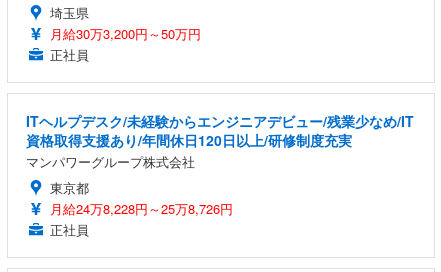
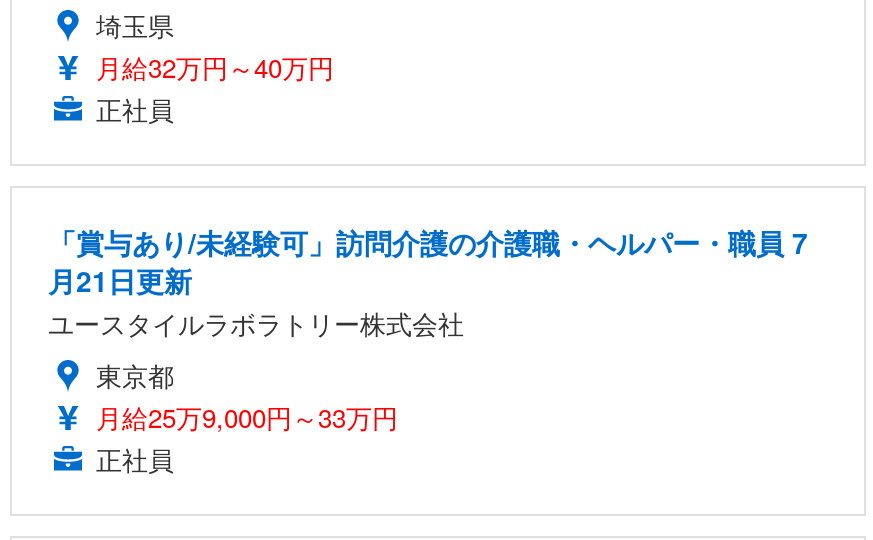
[50,24,201,43] 月給30万3,200円～50万円 -> [96,49,334,87] 月給32万円～40万円
[26,111,414,171] ITヘルプデスク/未経験からエンジニアデビュー/残業少なめ/IT | 資格取得支援あり/年間休日120日以上/研修制度充実 | マンパワーグループ株式会社 -> [48,223,808,343] 「賞与あり/未経験可」訪問介護の介護職・ヘルパー・職員 7 | 月21日更新 | ユースタイルラボラトリー株式会社
[50,199,233,218] 月給24万8,228円～25万8,726円 -> [96,399,398,437] 月給25万9,000円～33万円

